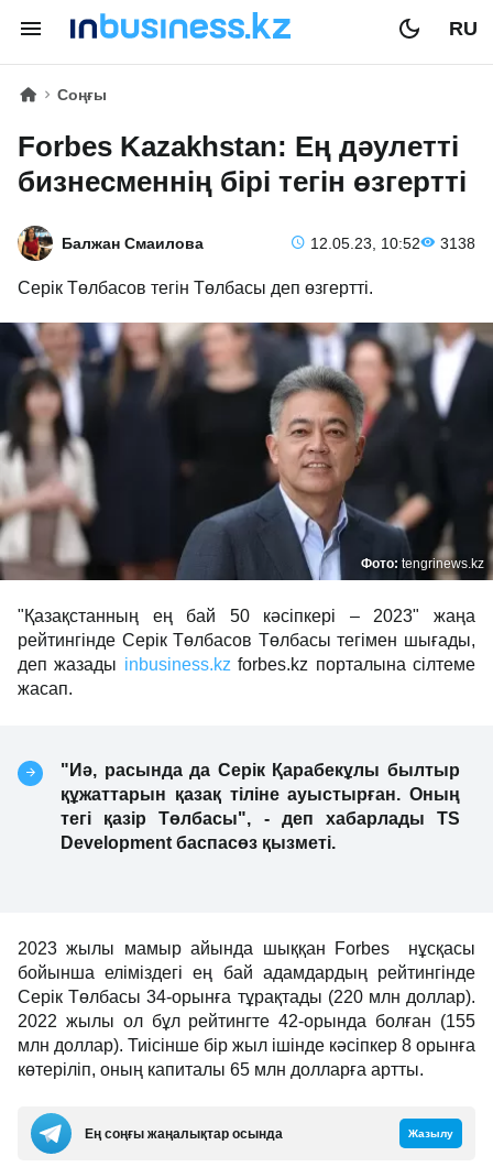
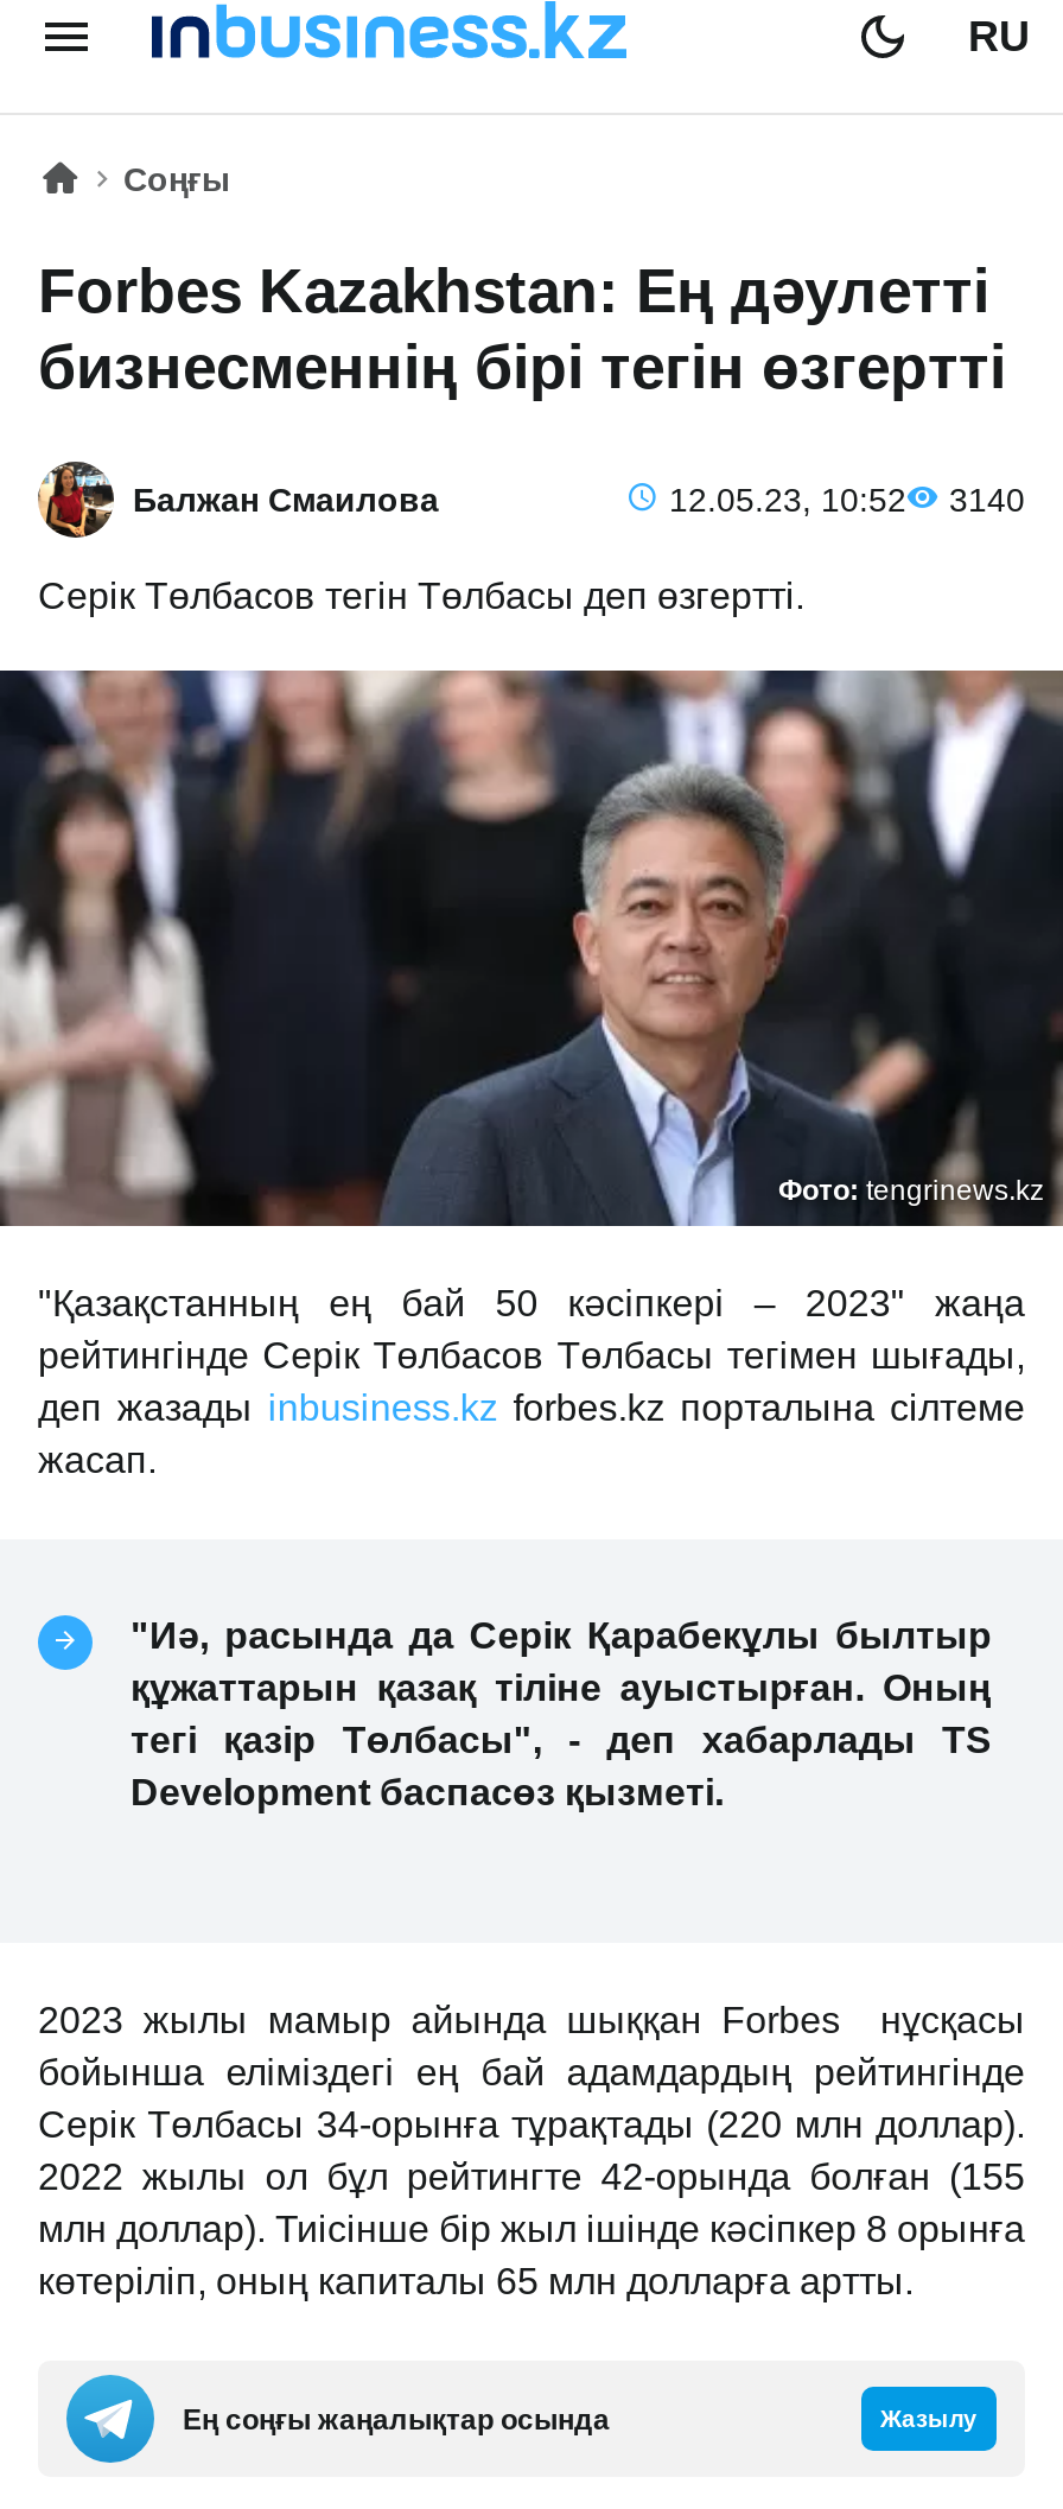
[310,235,475,252] 12.05.23, 10:52 3138 -> [669,481,1025,519] 12.05.23, 10:52 3140

